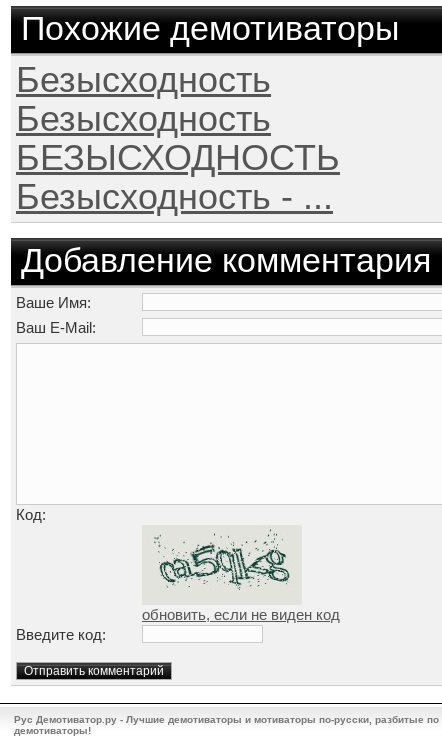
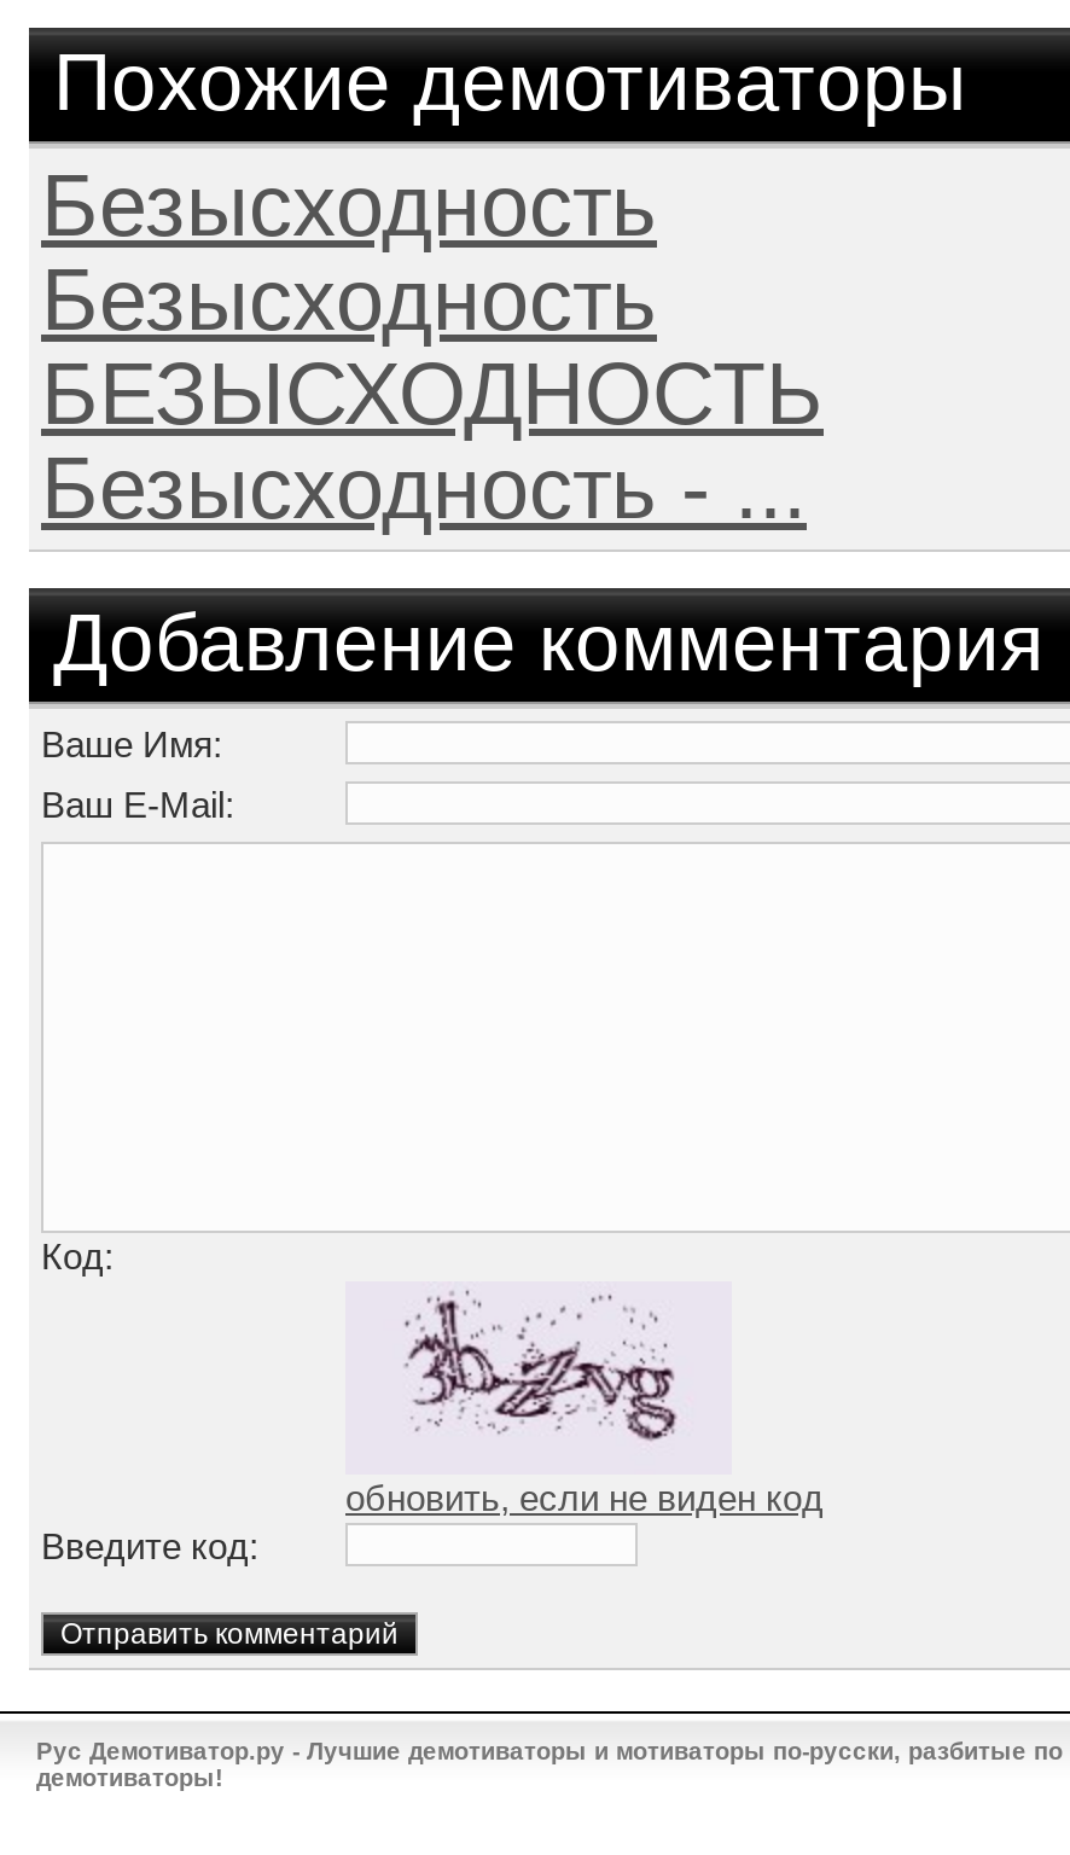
[153,529,291,591] [image] -> [377,1293,703,1441] [image]

